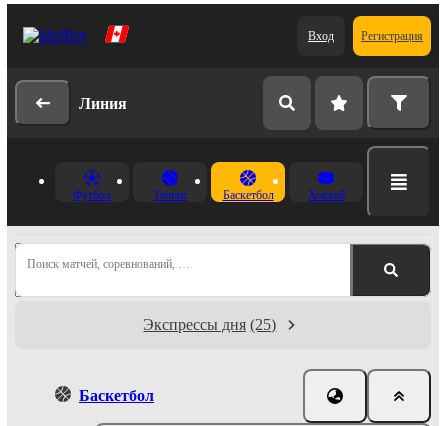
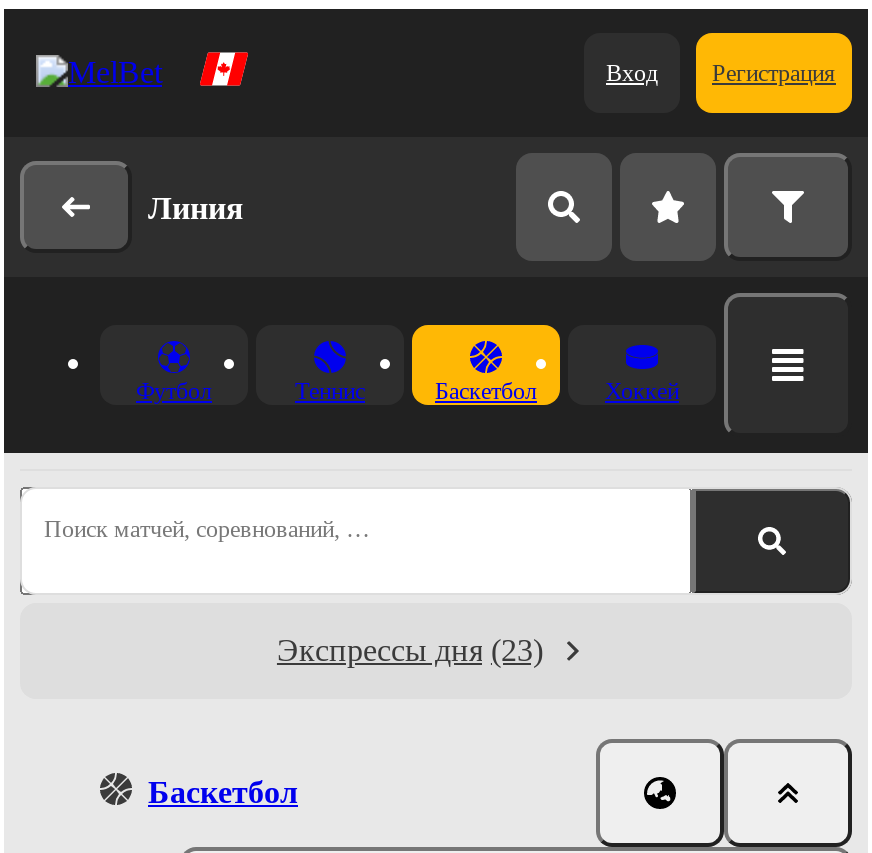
[143,316,276,333] Экспрессы дня (25) -> [277,633,543,667] Экспрессы дня (23)

